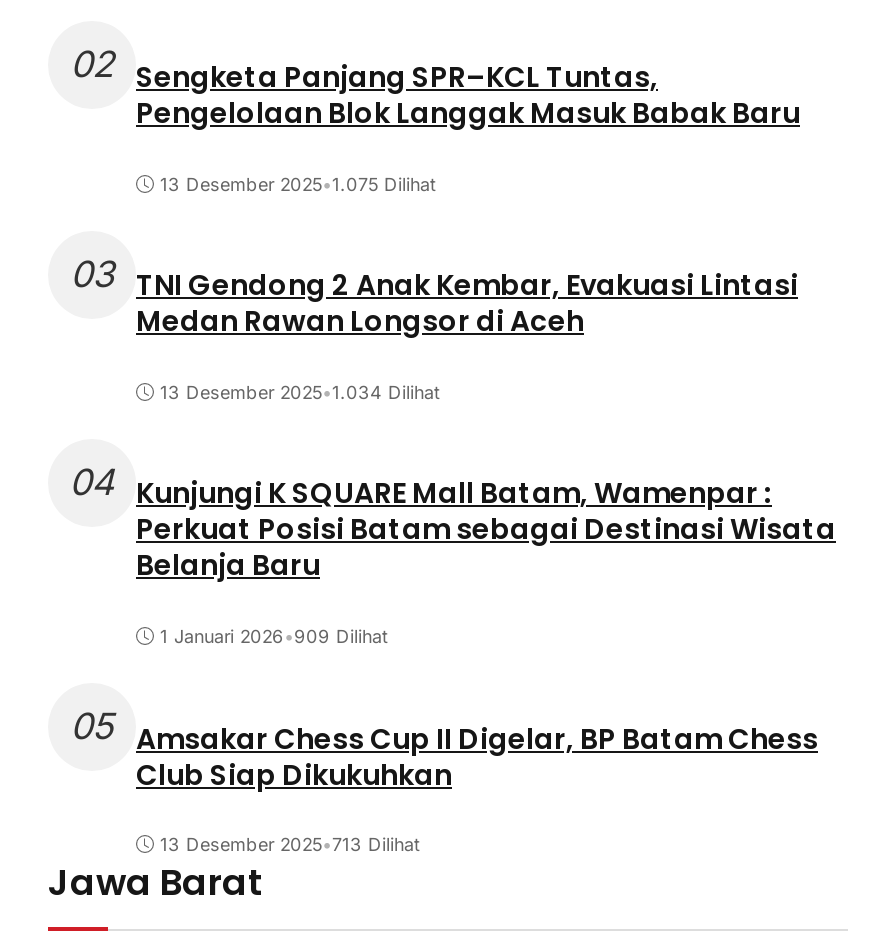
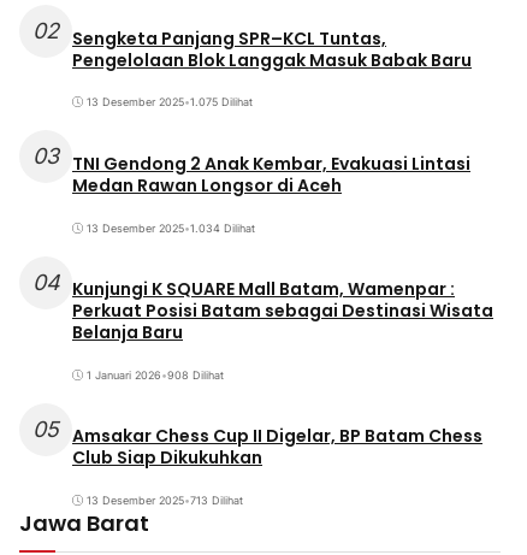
[160,624,388,646] 1 Januari 2026 •909 Dilihat -> [87,368,224,381] 1 Januari 2026 •908 Dilihat

